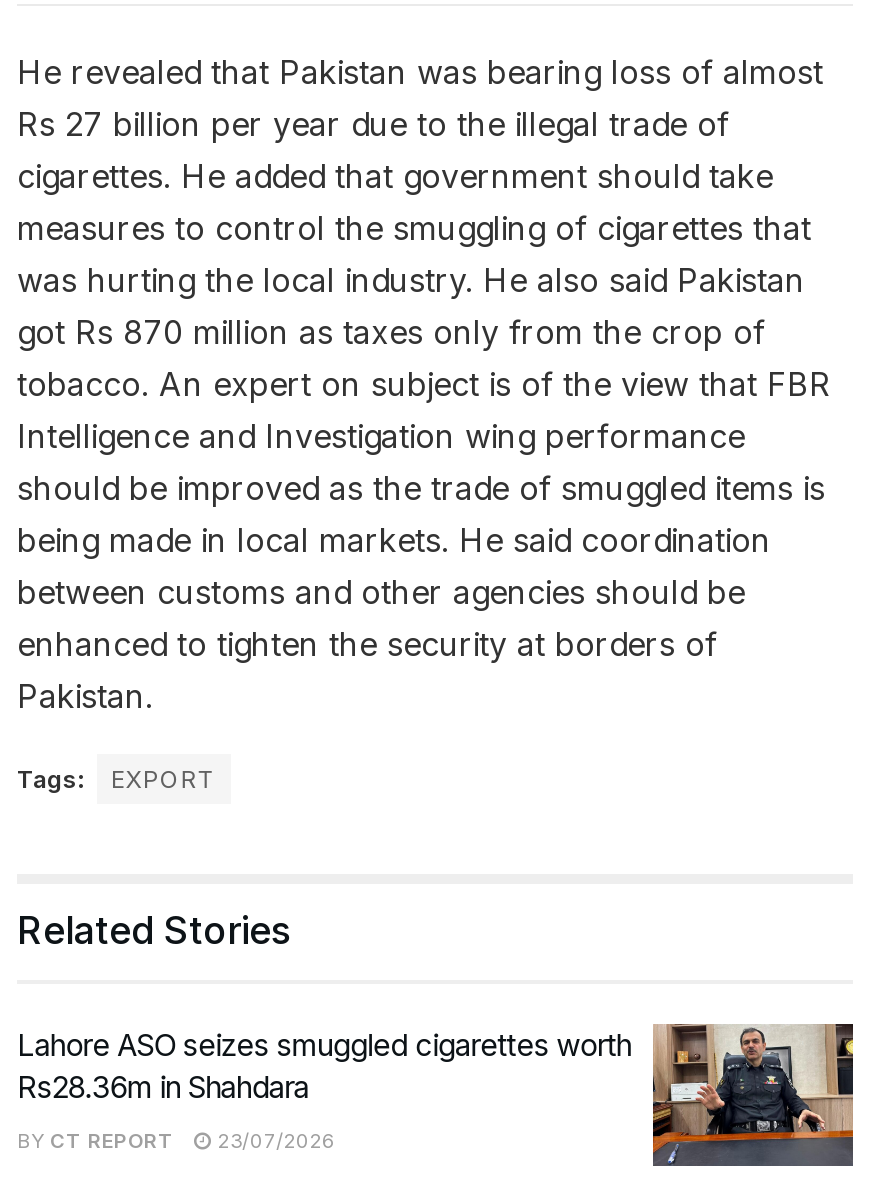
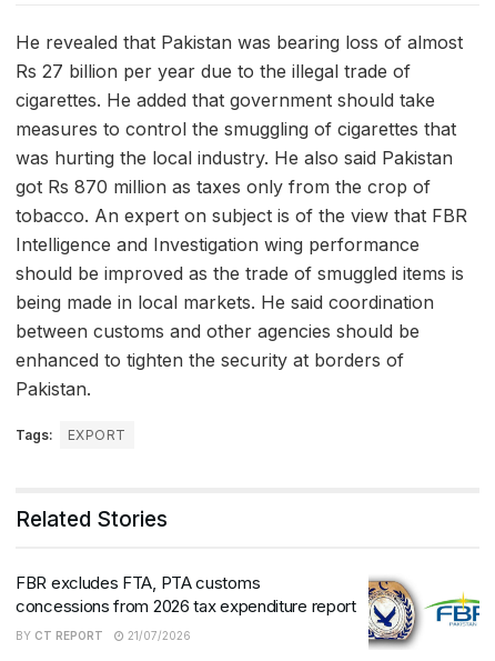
[17,1022,855,1168] [image] | Lahore ASO seizes smuggled cigarettes worth | Rs28.36m in Shahdara -> [16,571,481,650] [image] | FBR excludes FTA, PTA customs | concessions from 2026 tax expenditure report
[17,1127,336,1151] BY CT REPORT 23/07/2026 -> [16,628,190,642] BY CT REPORT 21/07/2026

